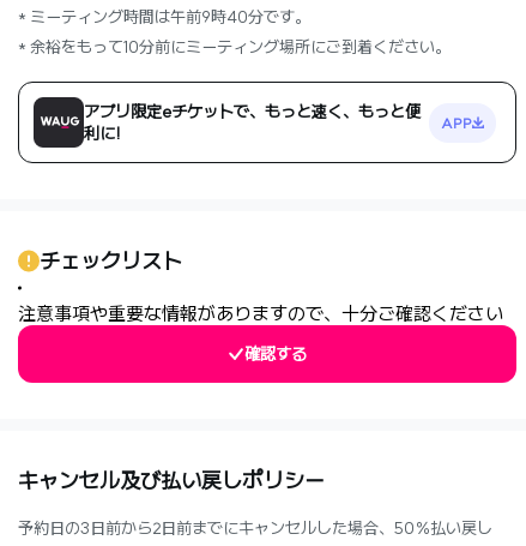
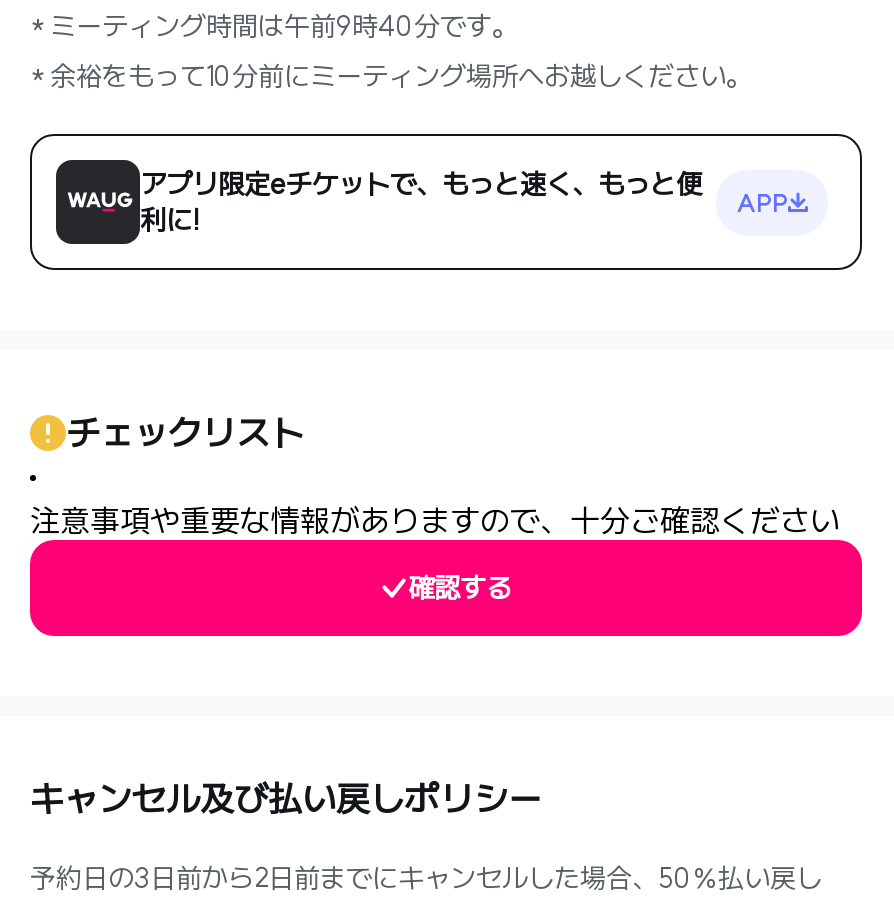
[18,37,451,58] * 余裕をもって10分前にミーティング場所にご到着ください。 -> [30,59,752,95] * 余裕をもって10分前にミーティング場所へお越しください。

